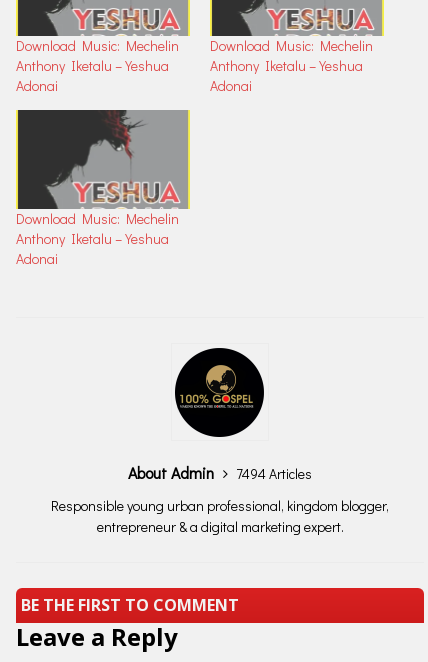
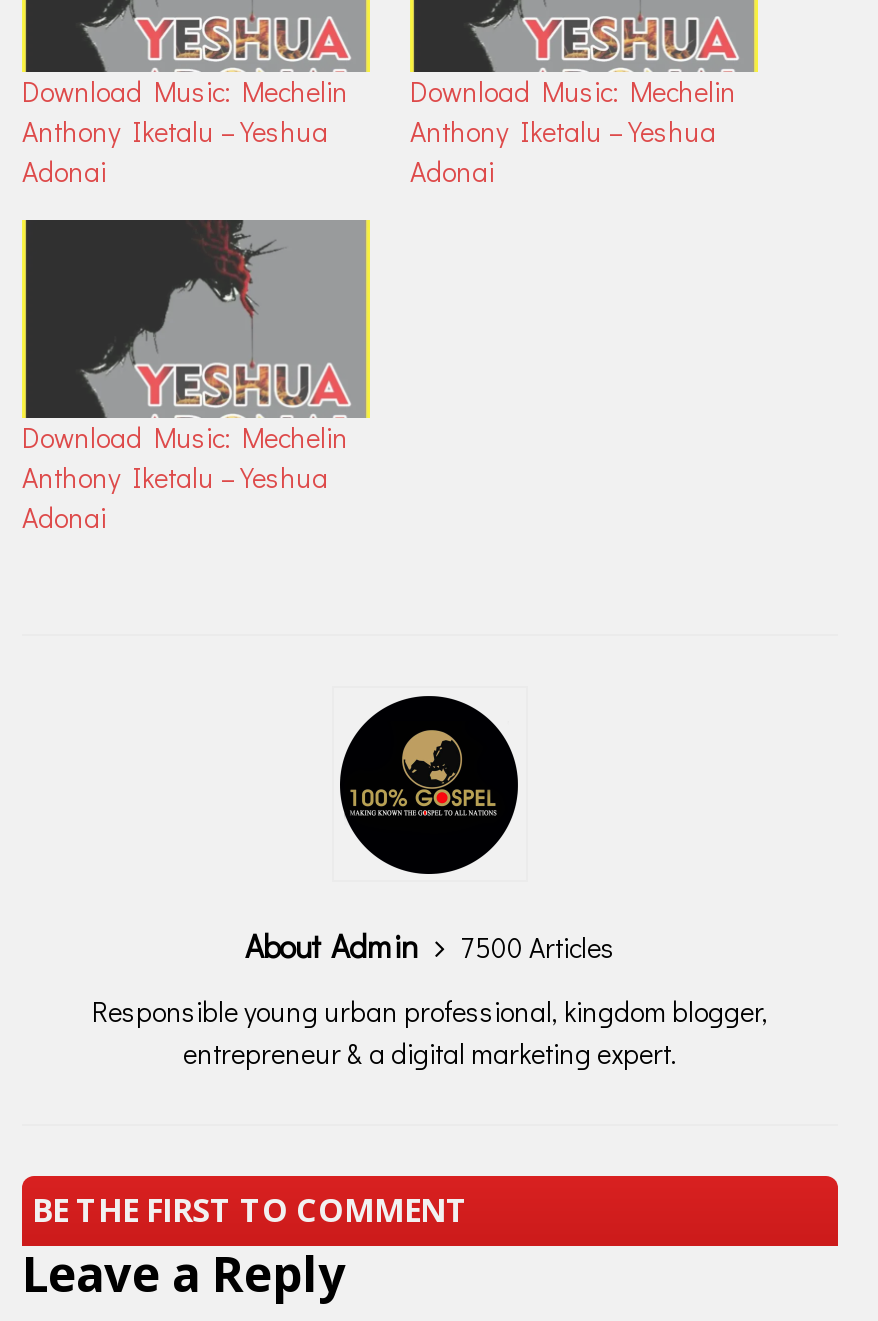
[128,462,312,483] About Admin 7494 Articles -> [245,924,615,966] About Admin 7500 Articles

